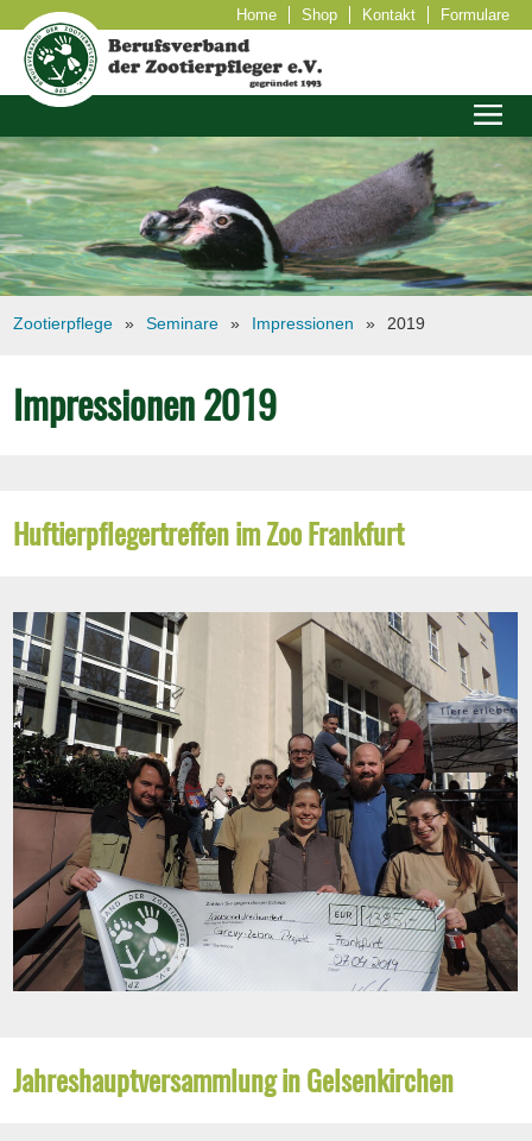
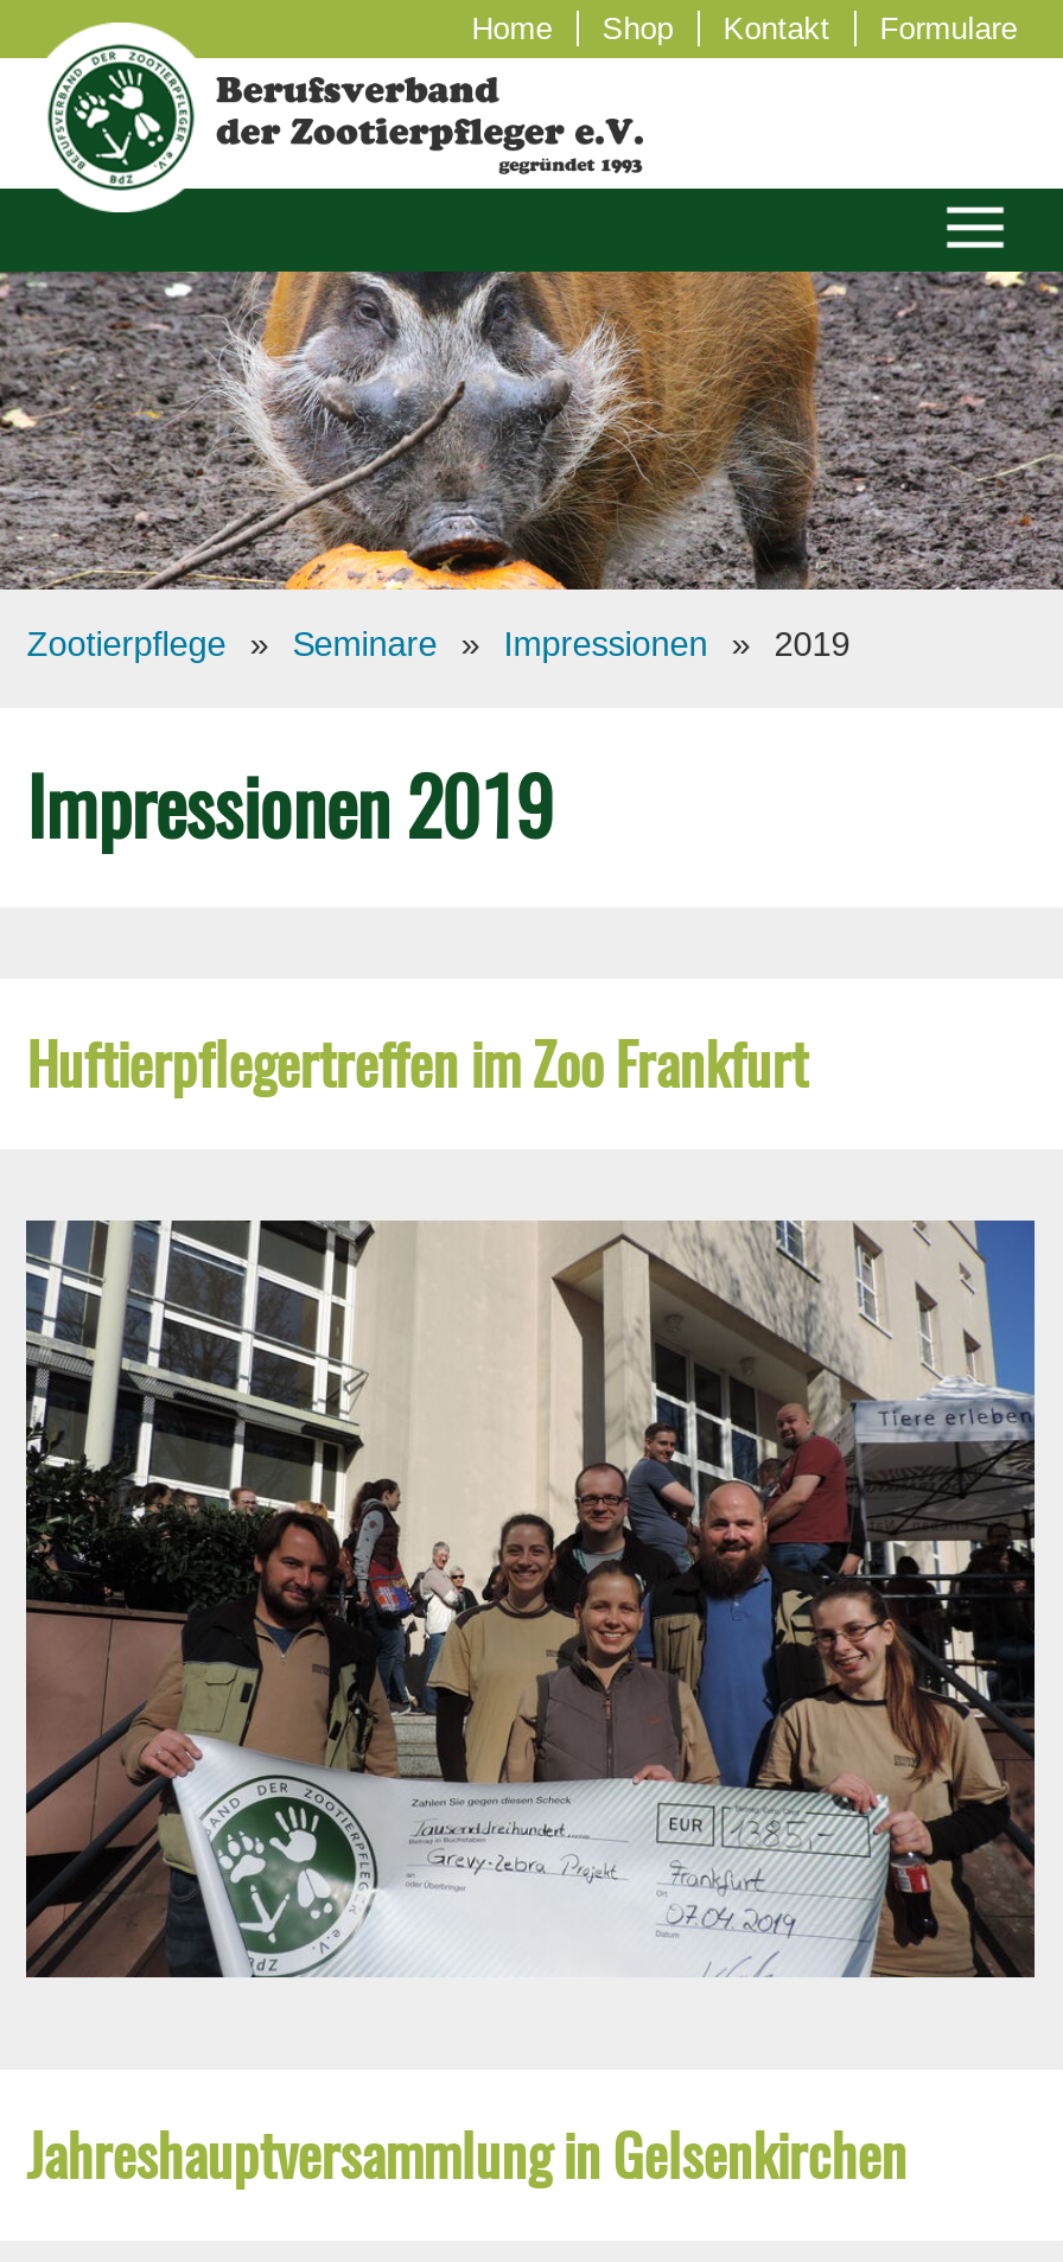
[4,135,528,297] [image] -> [7,269,1056,592] [image]

